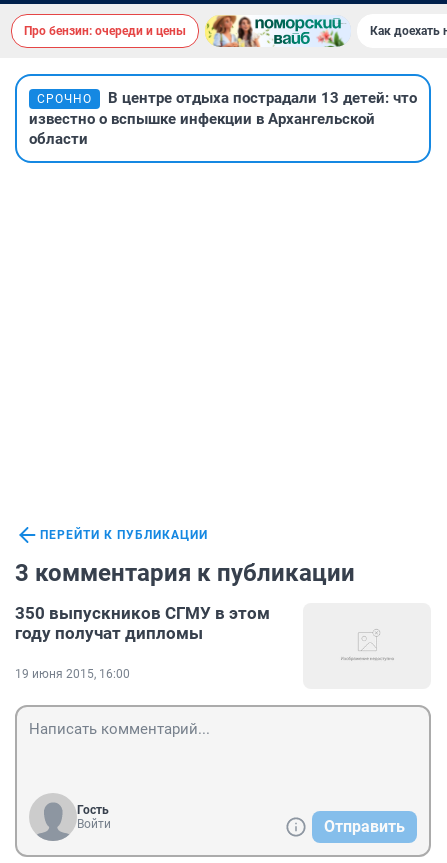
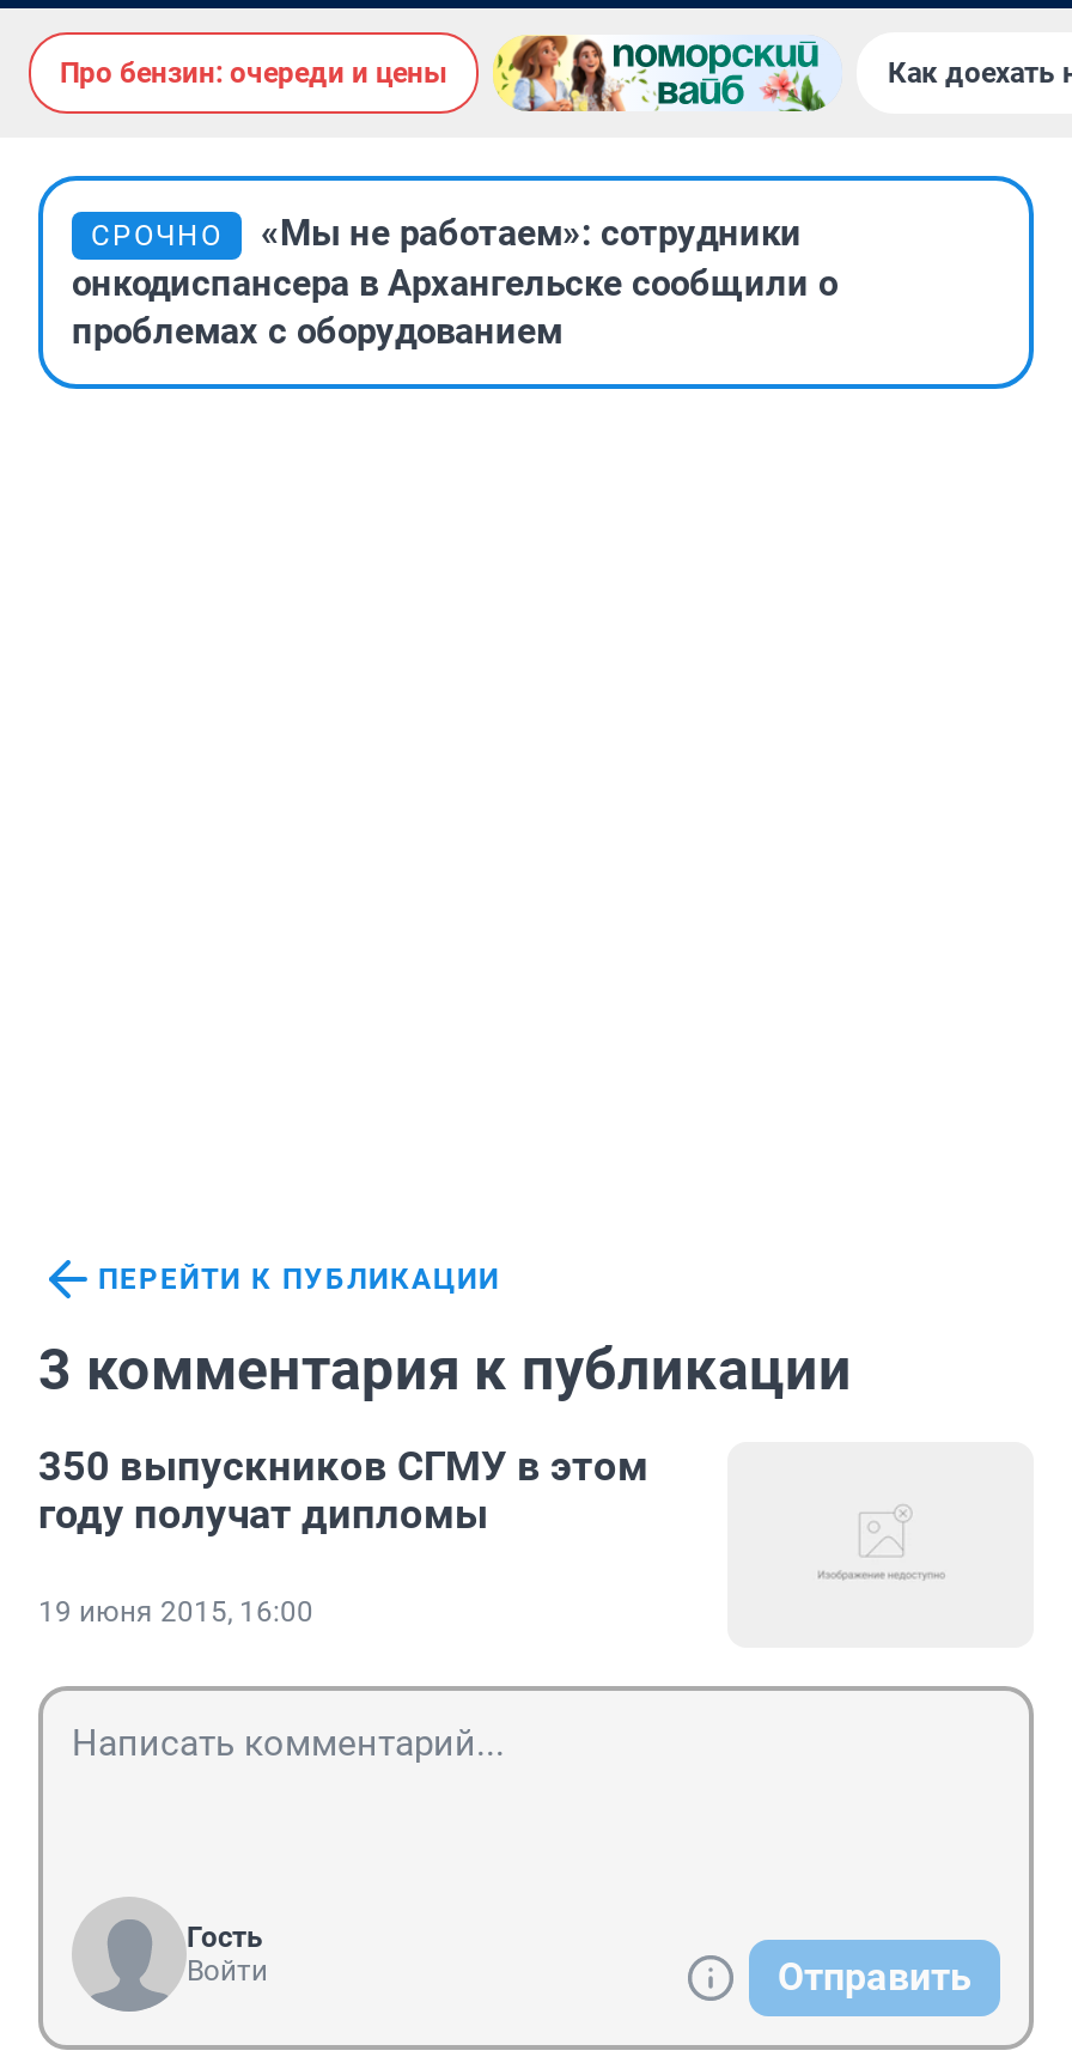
[29,89,417,148] В центре отдыха пострадали 13 детей: что | известно о вспышке инфекции в Архангельской | области -> [72,212,837,353] «Мы не работаем»: сотрудники | онкодиспансера в Архангельске сообщили о | проблемах с оборудованием

